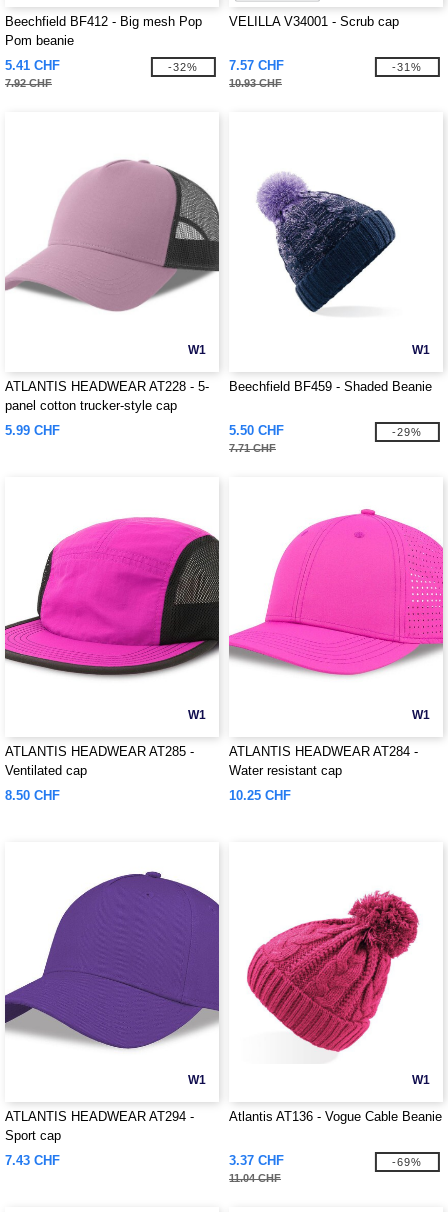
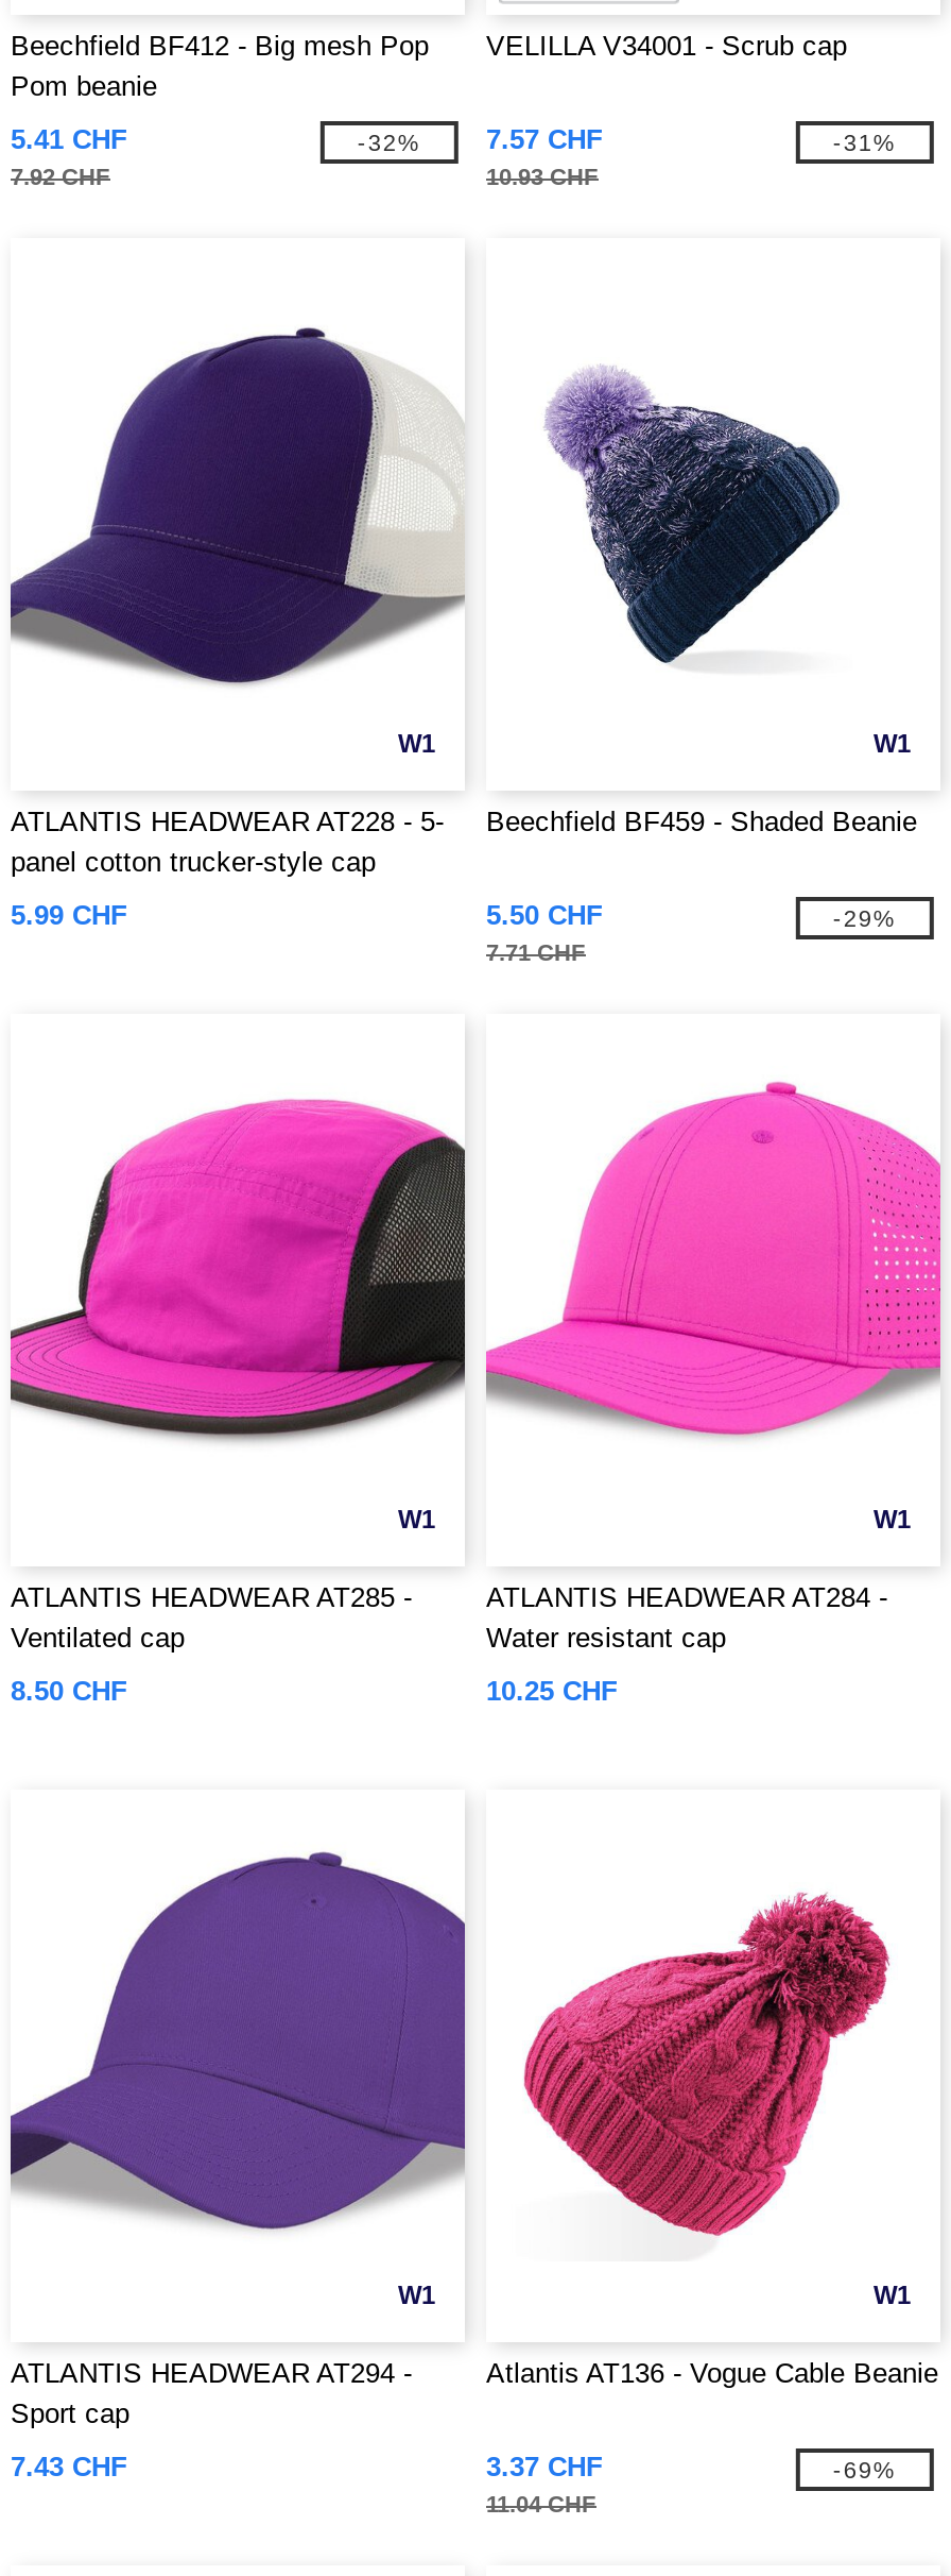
[5,154,220,322] [image] -> [8,325,465,687] [image]

